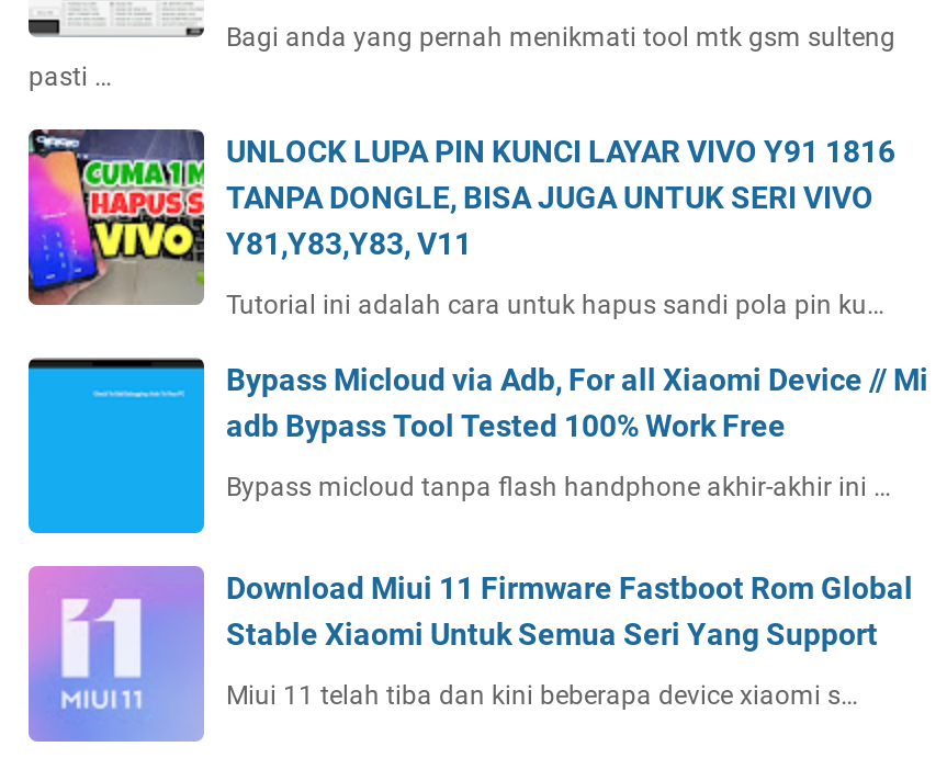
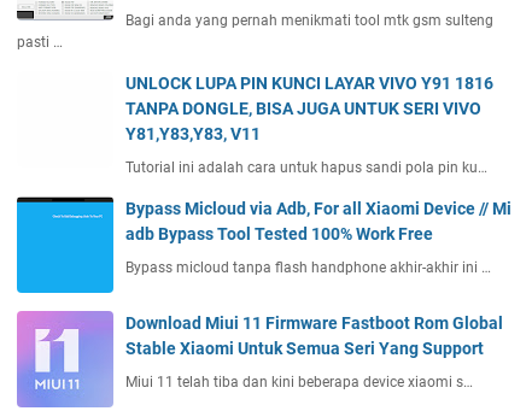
[26,127,206,307] [image] -> none

